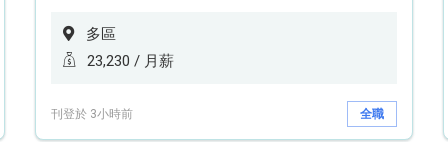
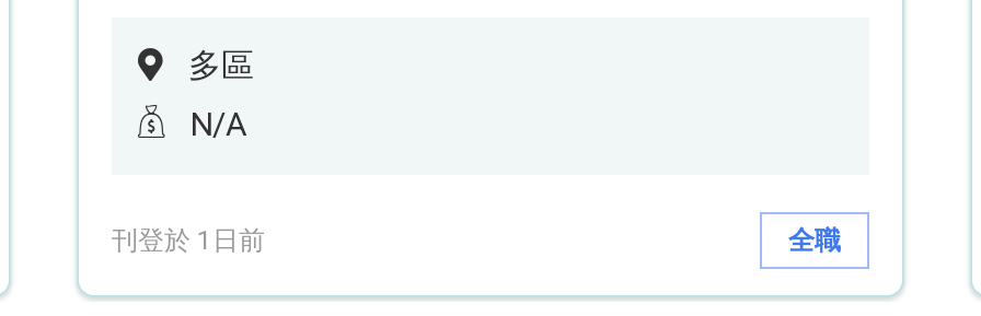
[87,52,174,70] 23,230 / 月薪 -> [191,105,247,145] N/A
[51,106,133,120] 刊登於 3小時前 -> [112,224,265,255] 刊登於 1日前

